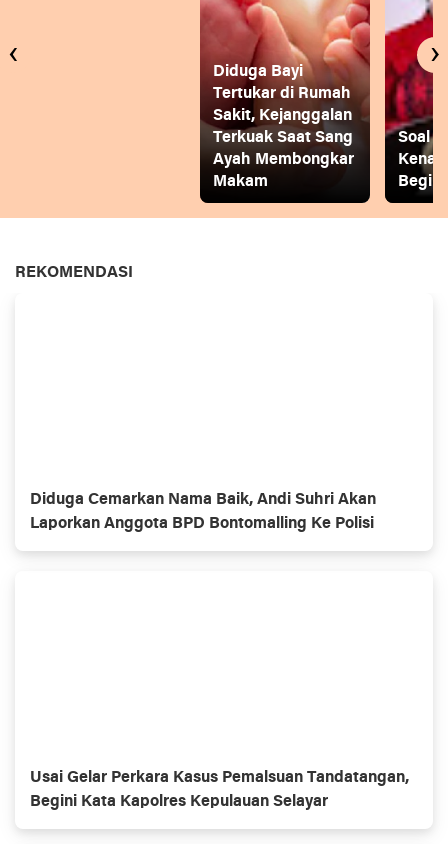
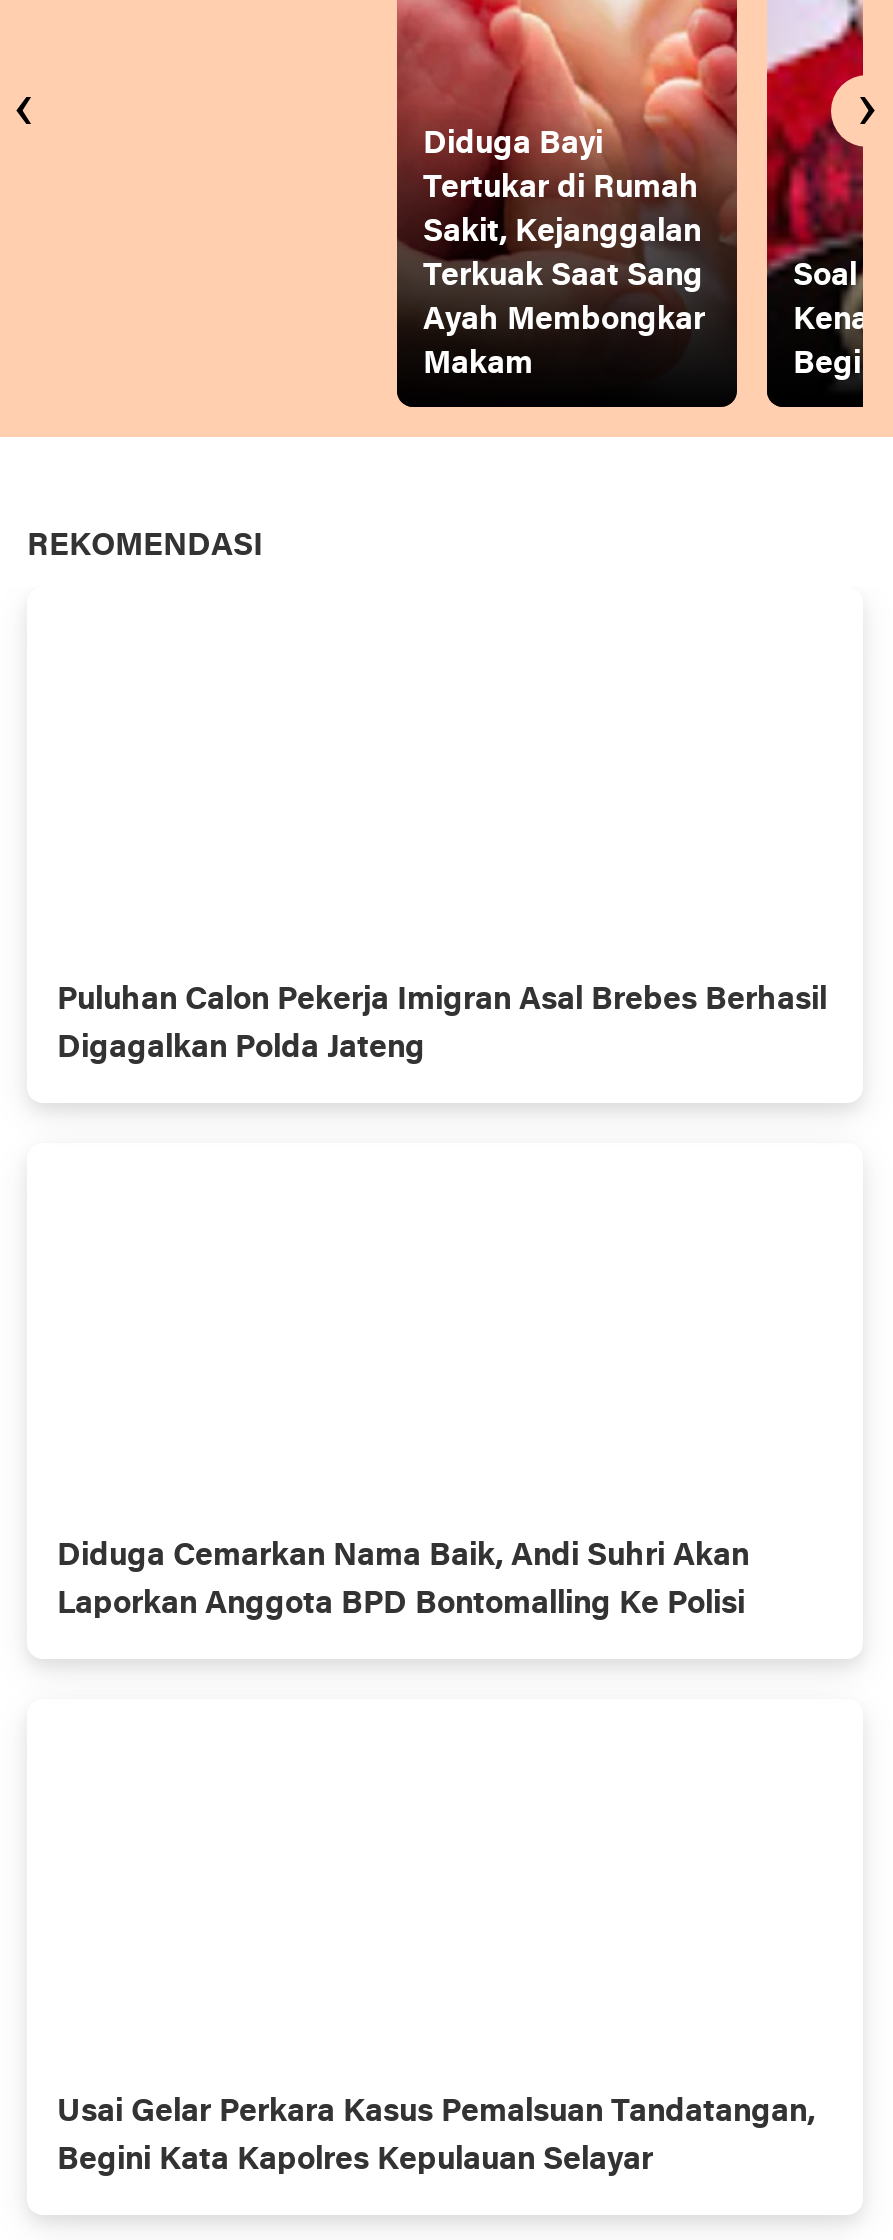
none -> [57,984,827,1064] Puluhan Calon Pekerja Imigran Asal Brebes Berhasil | Digagalkan Polda Jateng

